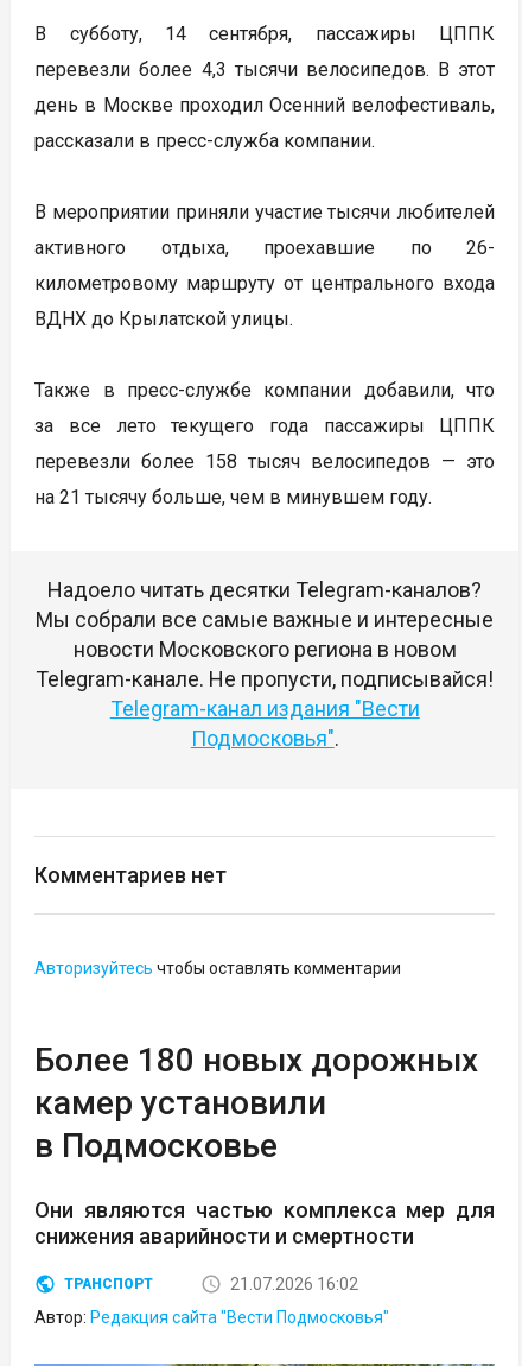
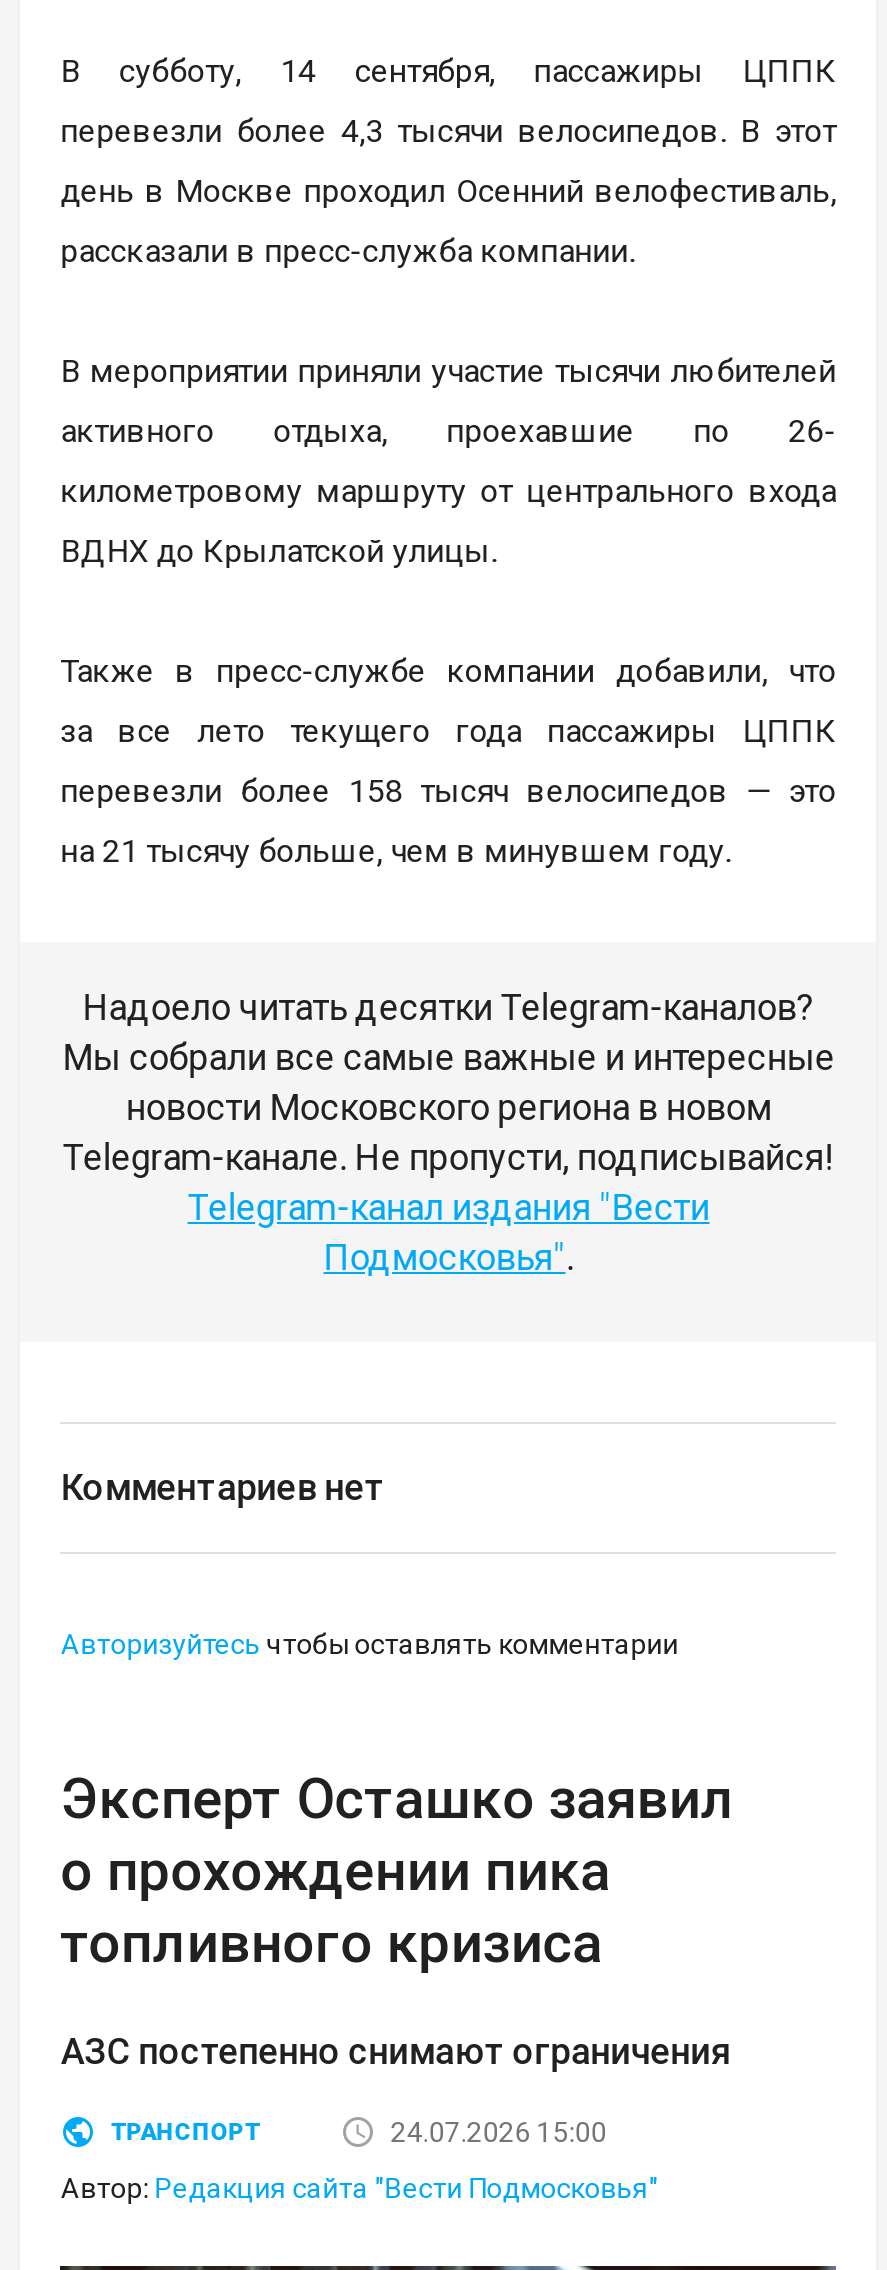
[35,1040,478,1165] Более 180 новых дорожных | камер установили | в Подмосковье -> [61,1766,735,1976] Эксперт Осташко заявил | о прохождении пика | топливного кризиса
[35,1197,495,1248] Они являются частью комплекса мер для | снижения аварийности и смертности -> [61,2030,731,2072] АЗС постепенно снимают ограничения
[231,1274,359,1293] 21.07.2026 16:02 -> [391,2116,607,2148] 24.07.2026 15:00

